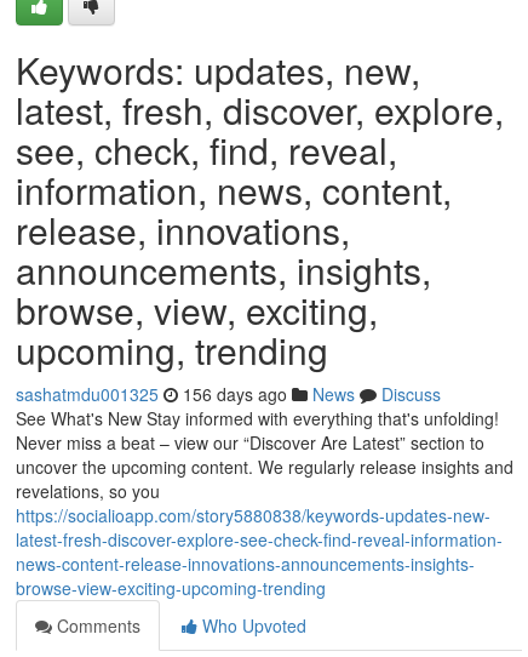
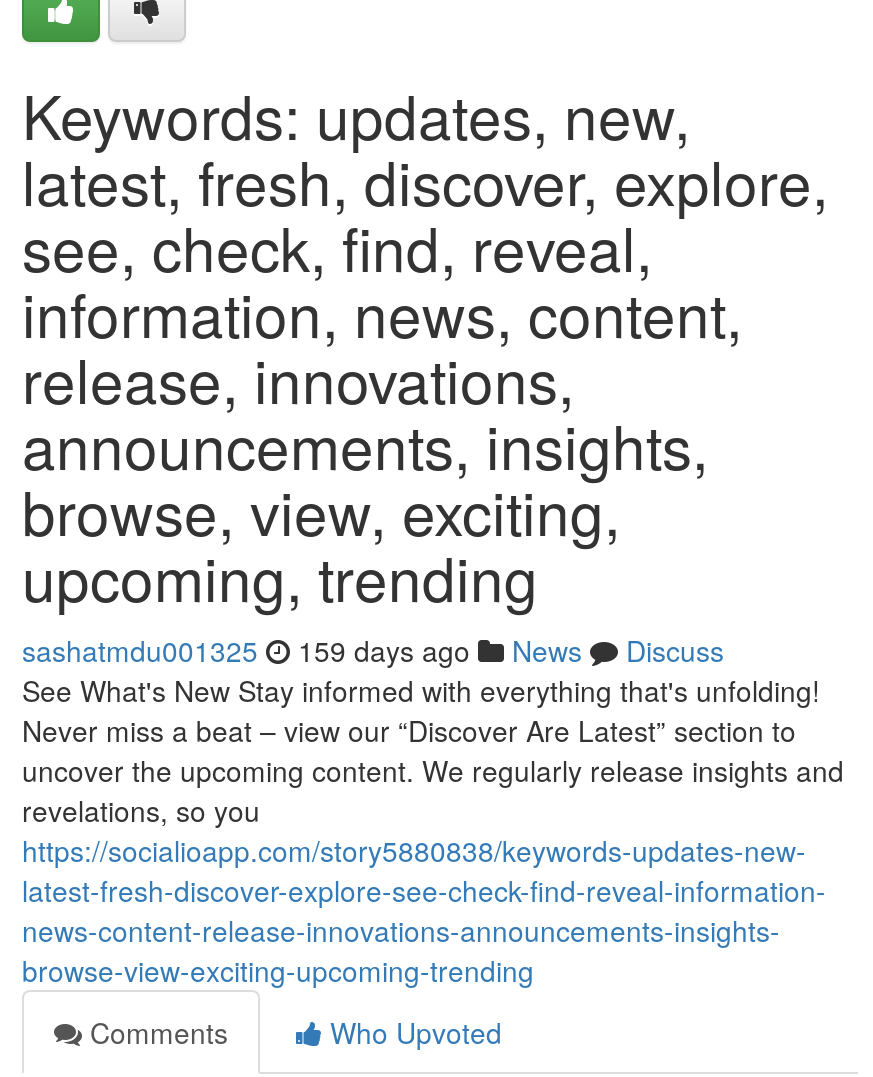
[16,382,441,406] sashatmdu001325 156 days ago News Discuss -> [22,630,724,670] sashatmdu001325 159 days ago News Discuss

